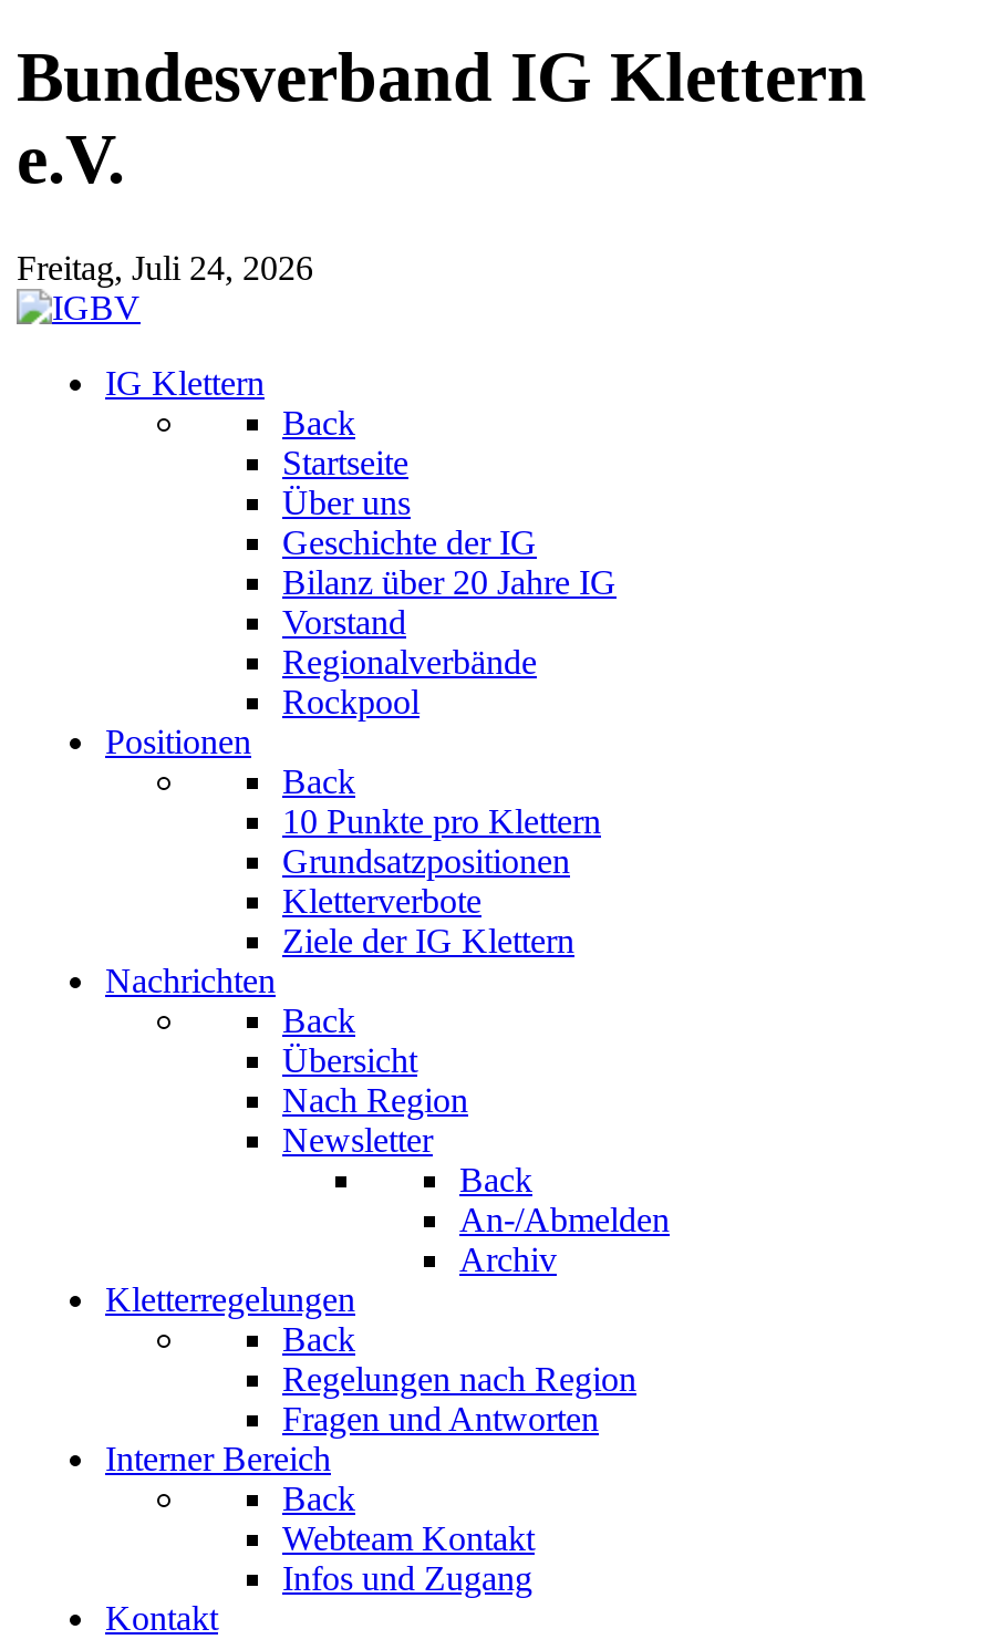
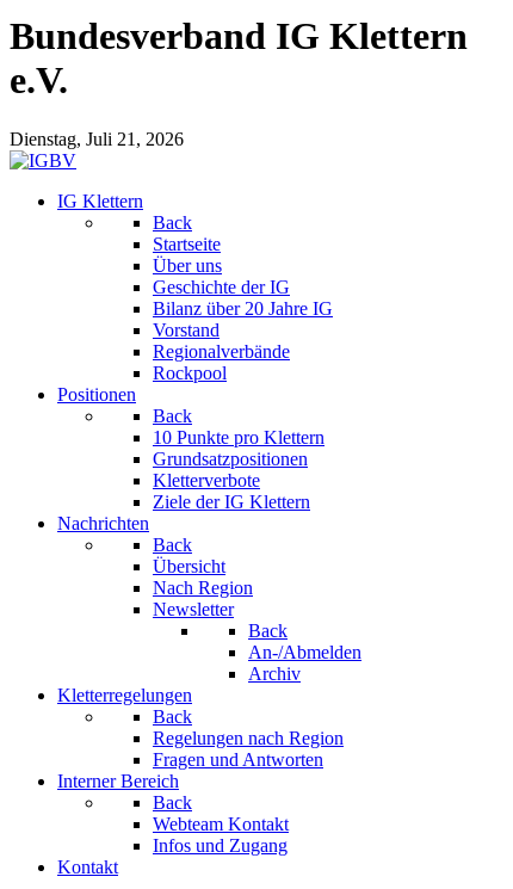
[17,249,313,286] Freitag, Juli 24, 2026 -> [10,129,184,149] Dienstag, Juli 21, 2026

